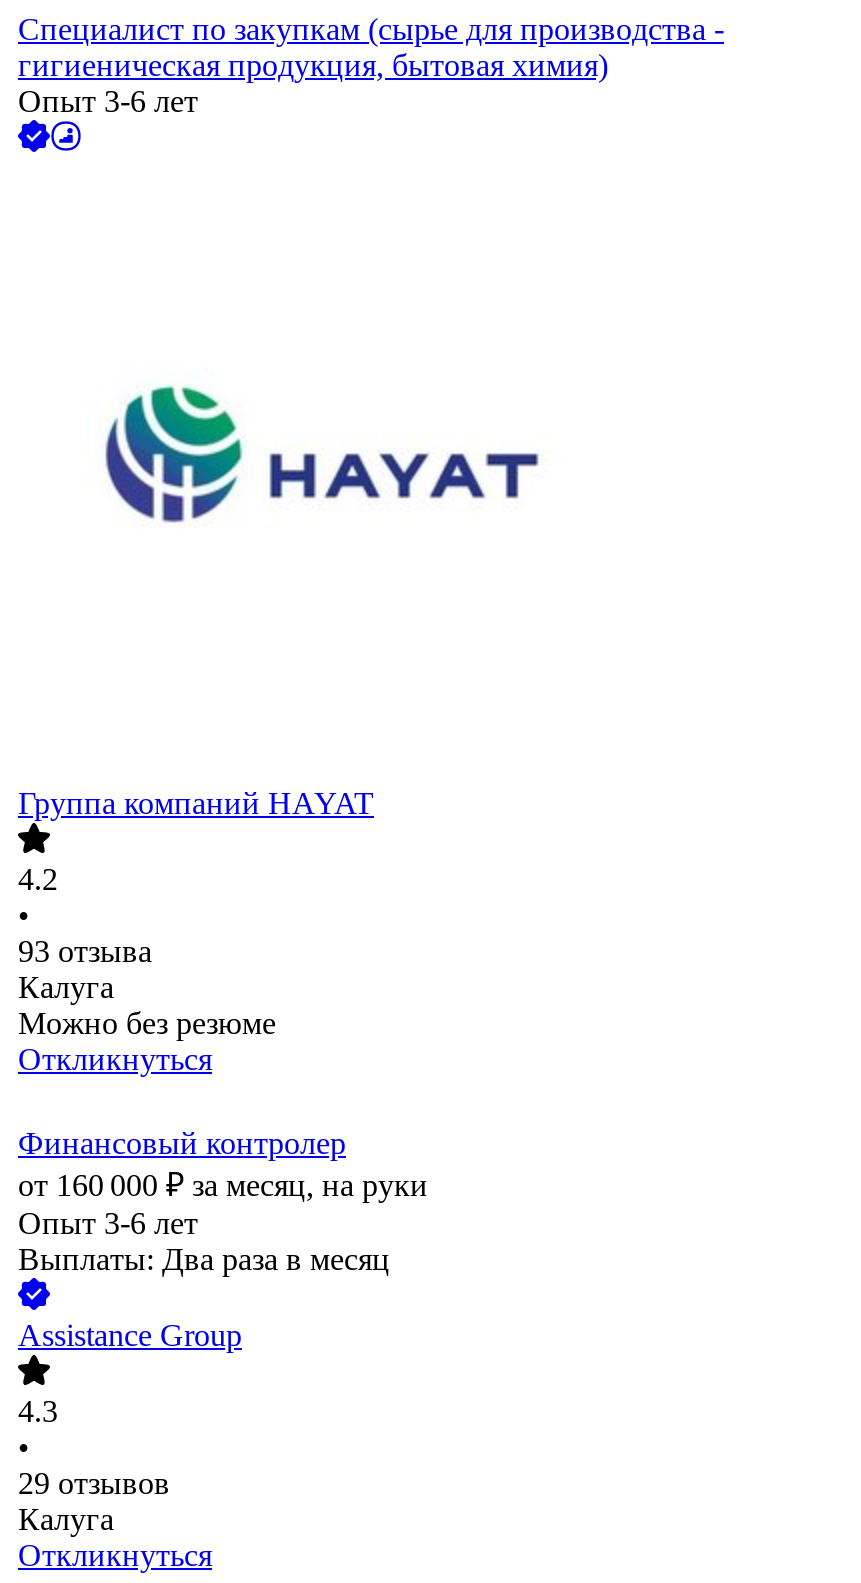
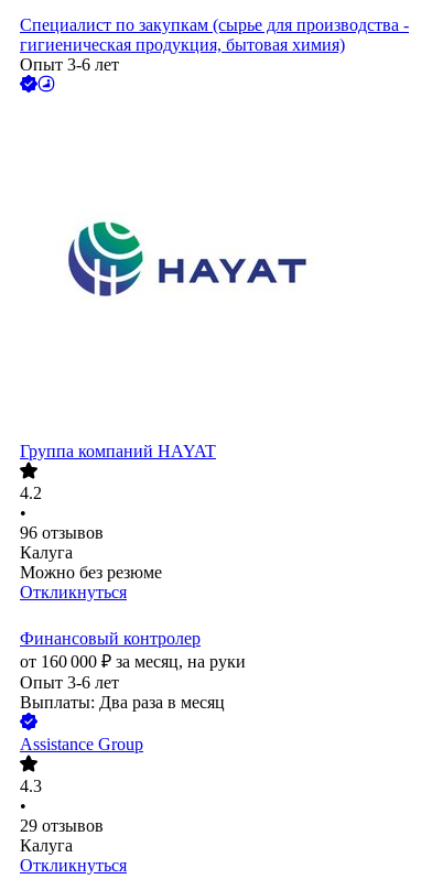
[18,935,152,969] 93 отзыва -> [20,524,104,542] 96 отзывов

